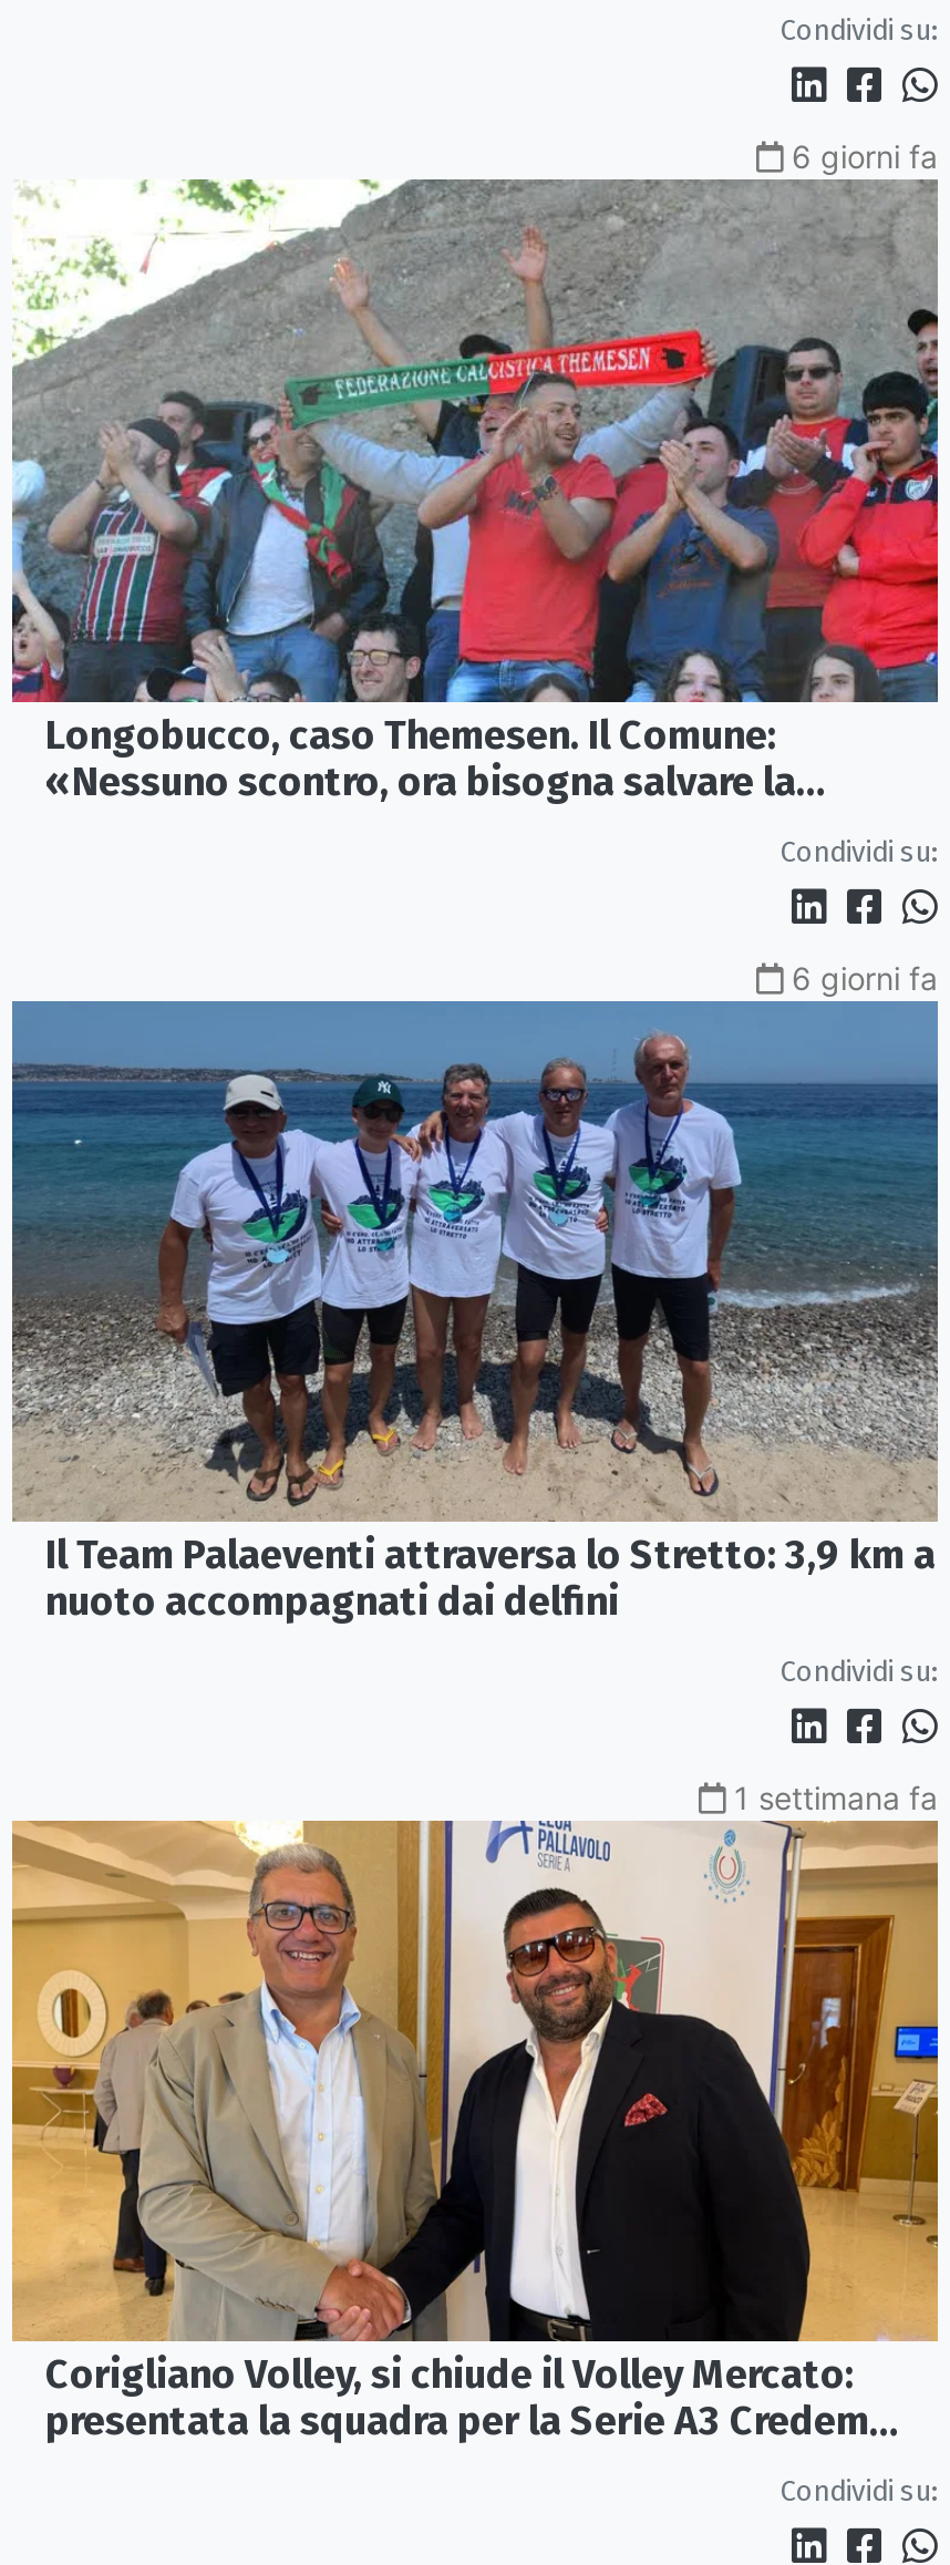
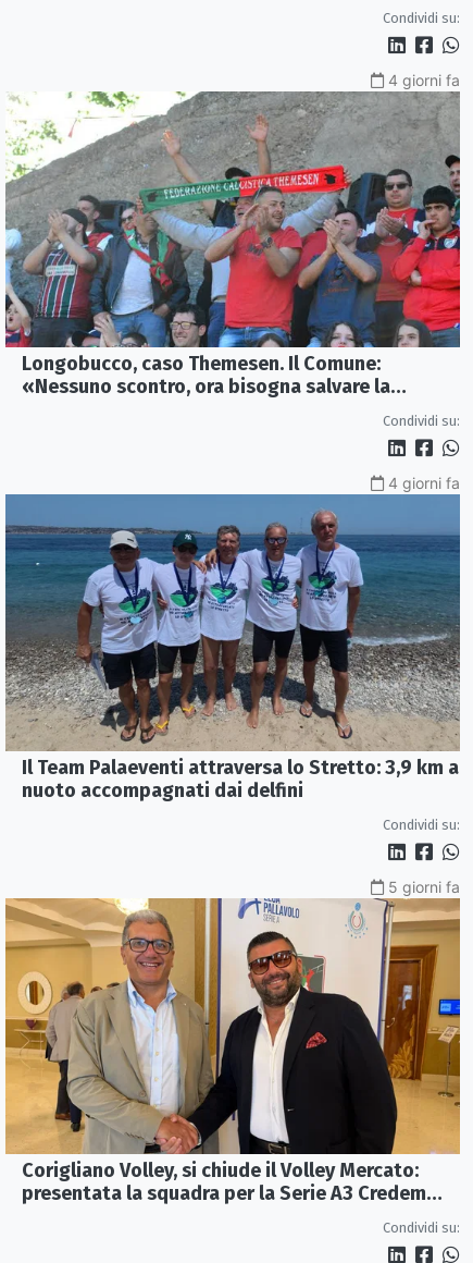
[792,138,938,176] 6 giorni fa -> [388,71,460,89] 4 giorni fa
[792,959,938,997] 6 giorni fa -> [388,474,460,493] 4 giorni fa
[734,1779,938,1817] 1 settimana fa -> [388,877,460,896] 5 giorni fa

